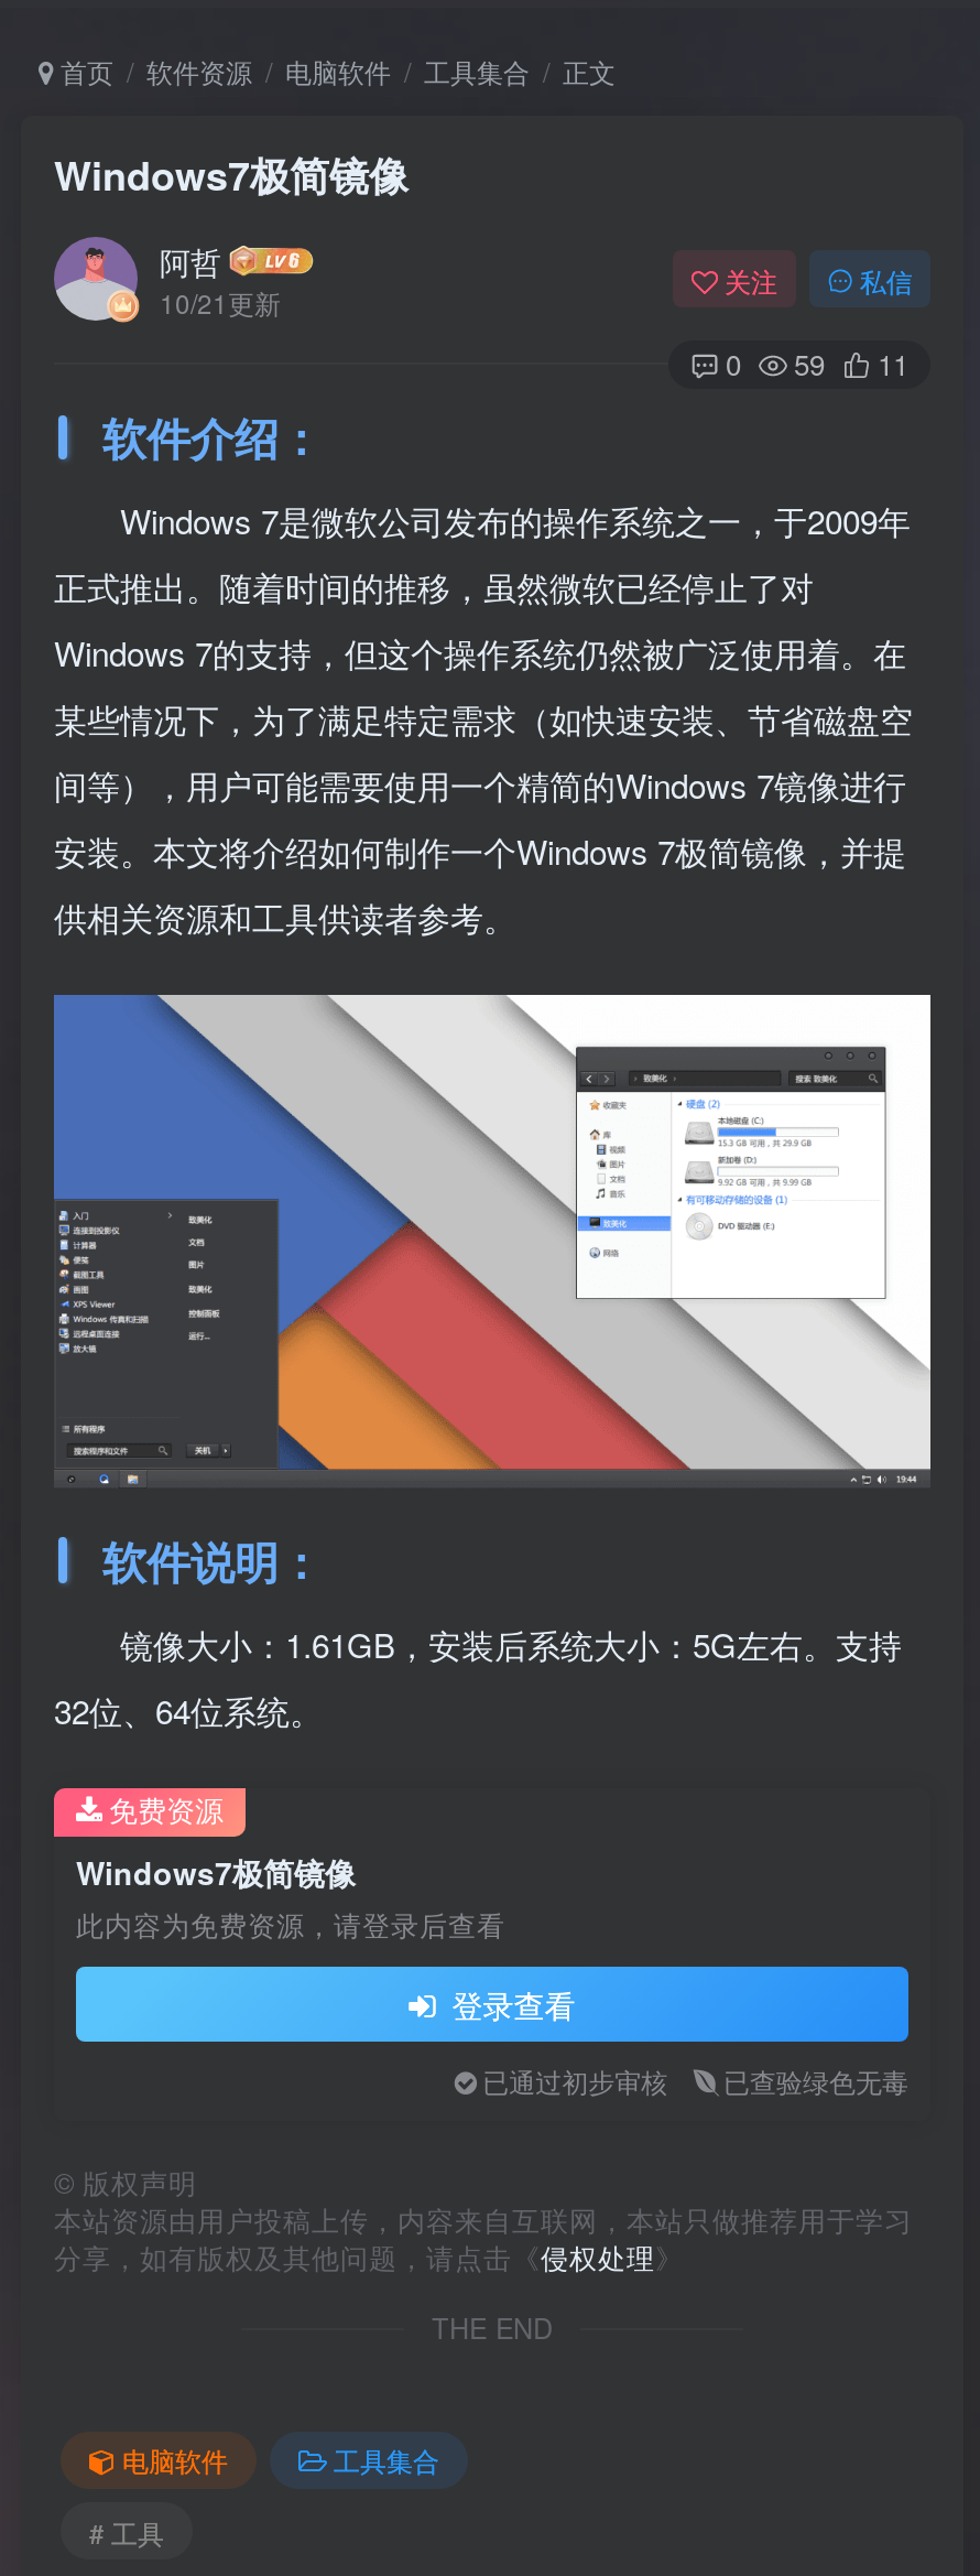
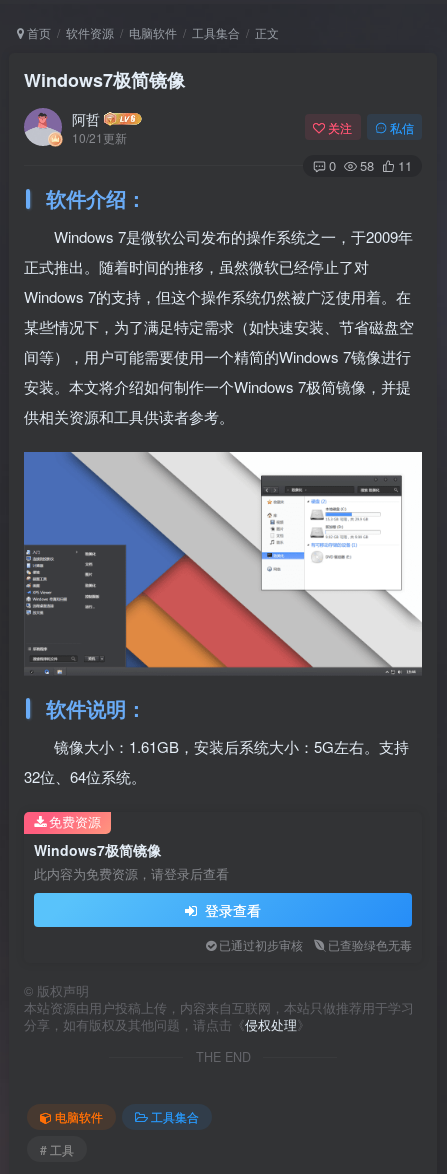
[726,343,908,385] 0 59 11 -> [329,156,412,175] 0 58 11

